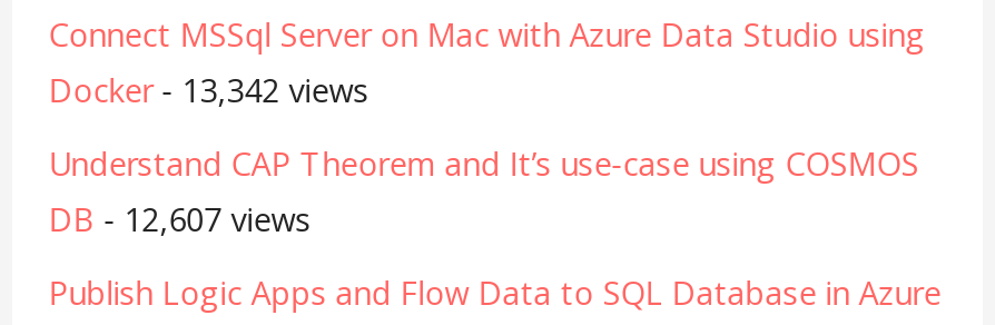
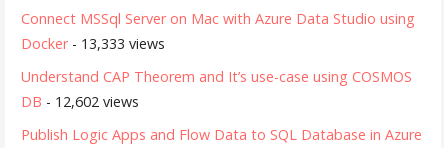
[48,70,369,112] Docker - 13,342 views -> [21,33,165,52] Docker - 13,333 views
[48,199,311,242] DB - 12,607 views -> [21,91,139,110] DB - 12,602 views

